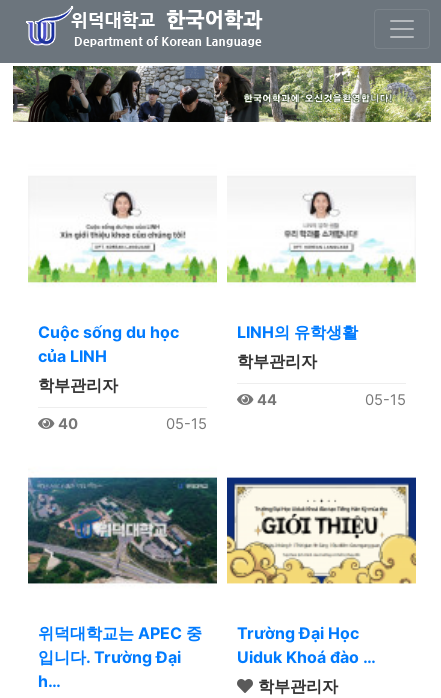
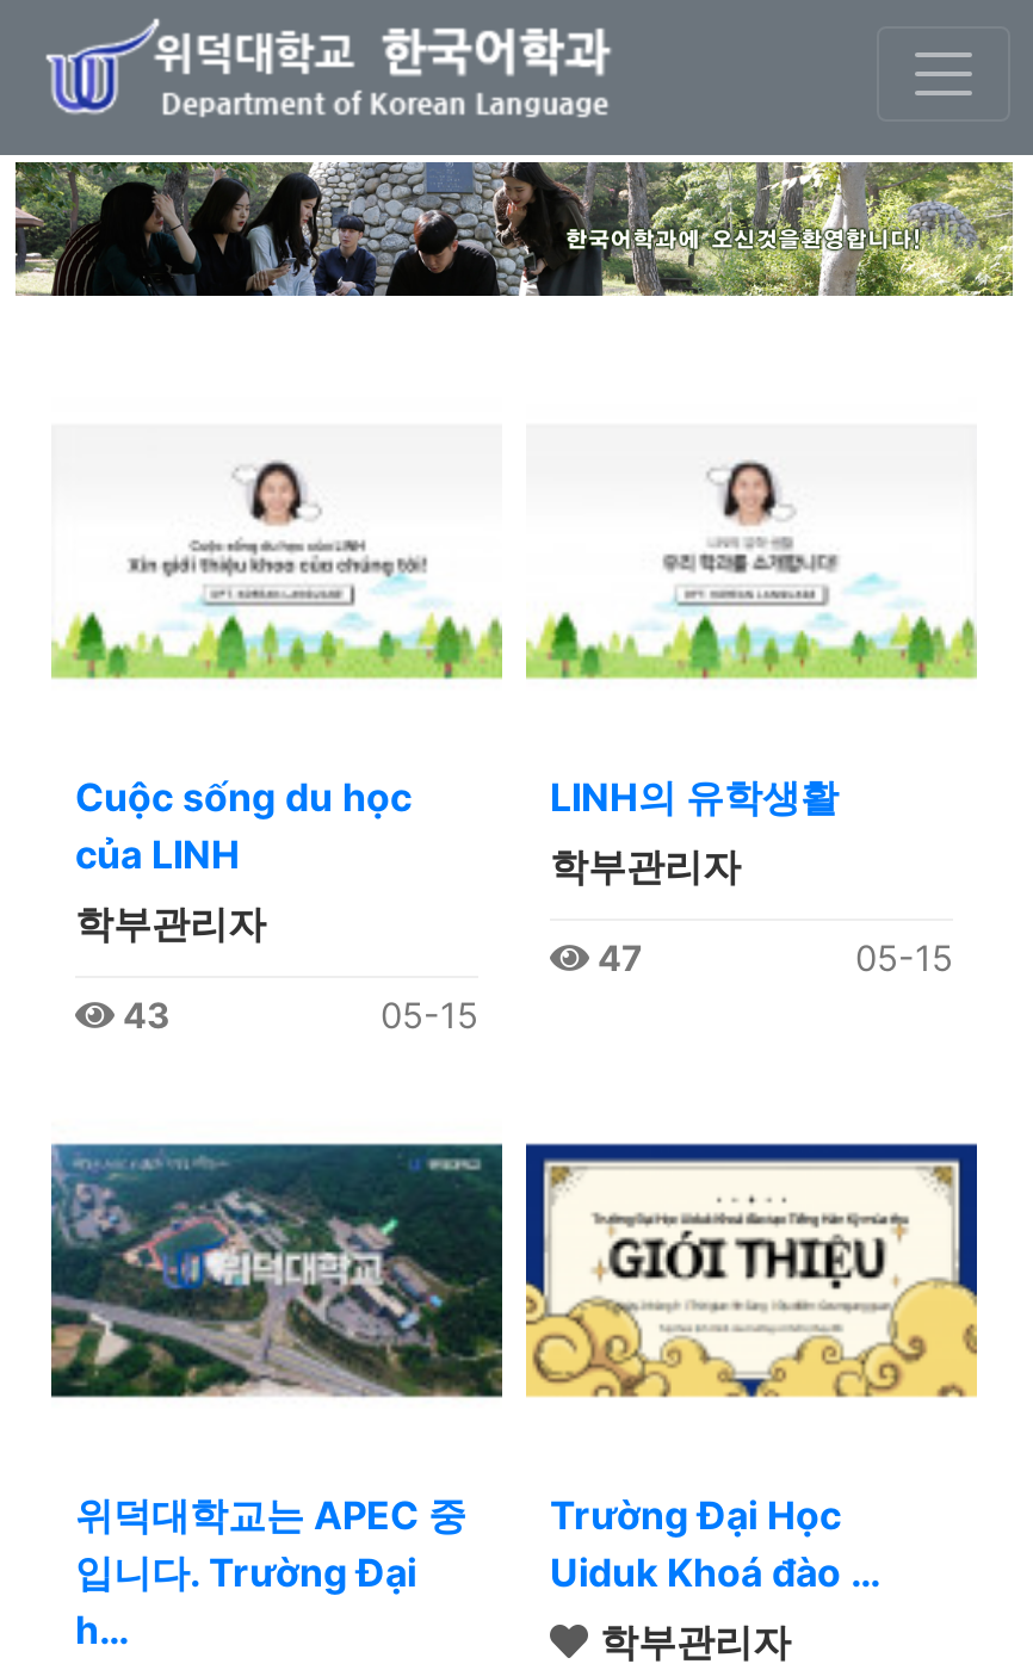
[254,391,277,409] 44 -> [590,937,643,980] 47
[55,415,78,433] 40 -> [116,994,171,1037] 43

